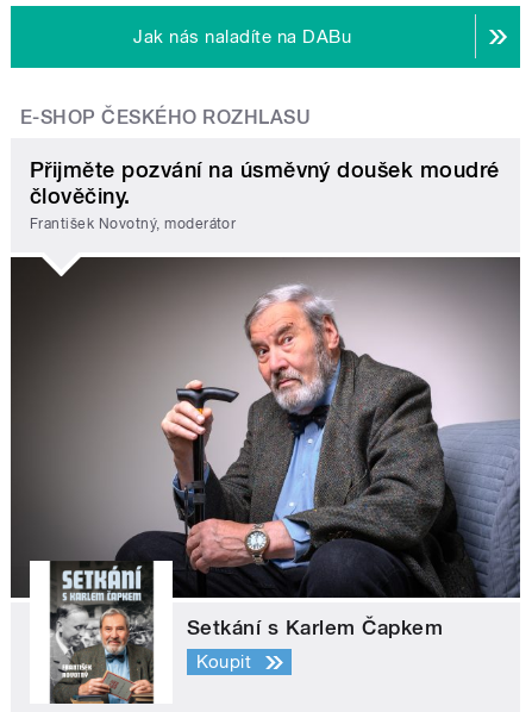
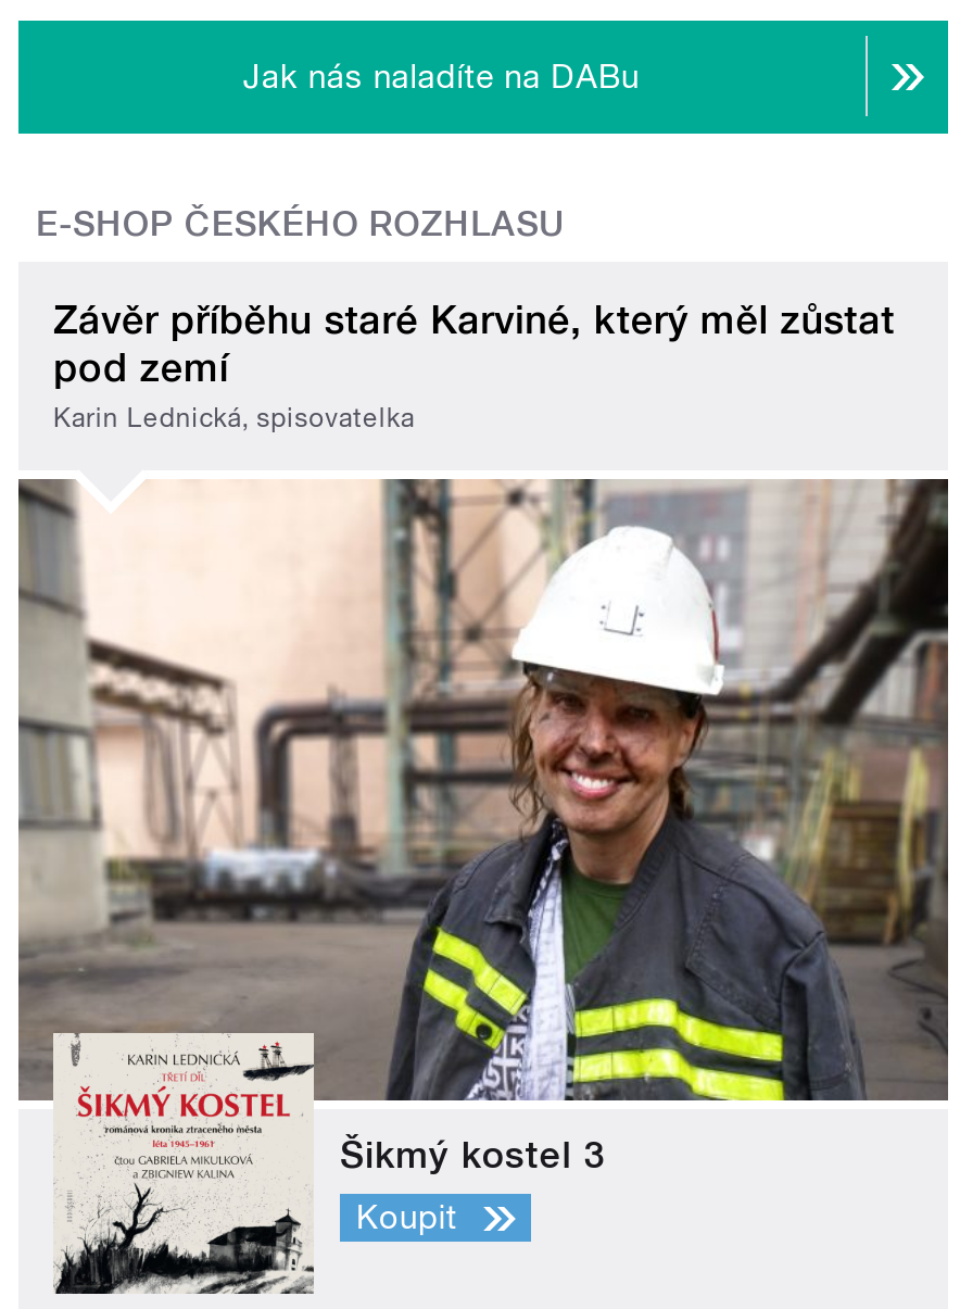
[30,157,500,232] Přijměte pozvání na úsměvný doušek moudré | člověčiny. | František Novotný, moderátor -> [53,296,895,434] Závěr příběhu staré Karviné, který měl zůstat | pod zemí | Karin Lednická, spisovatelka
[11,256,521,705] [image] | Setkání s Karlem Čapkem -> [18,479,950,1296] [image] | Šikmý kostel 3

